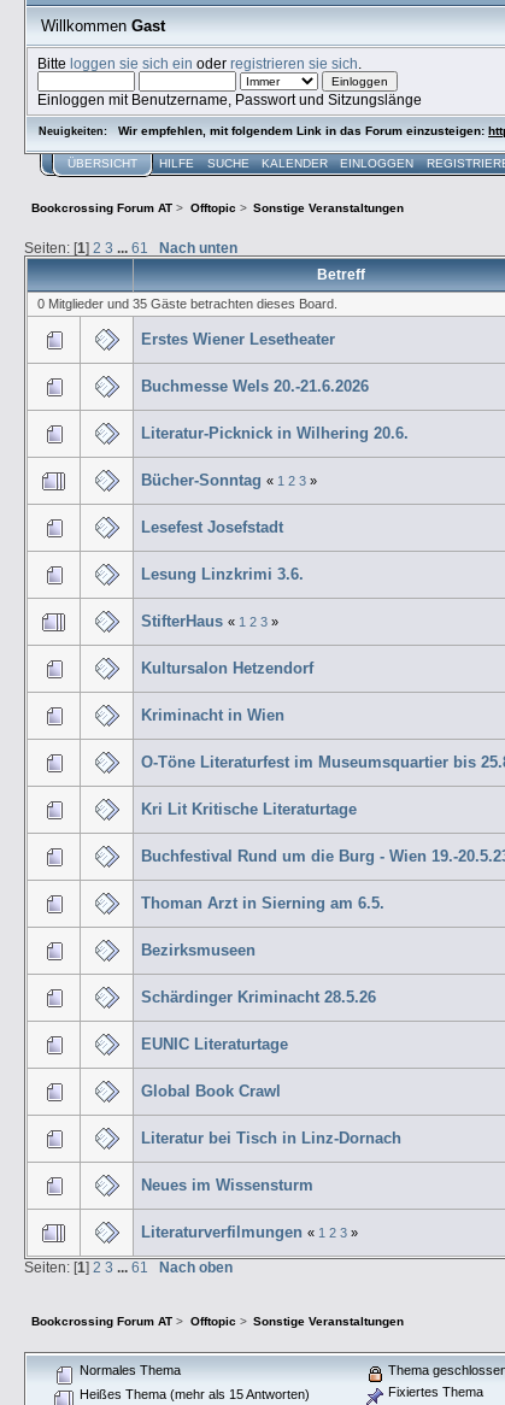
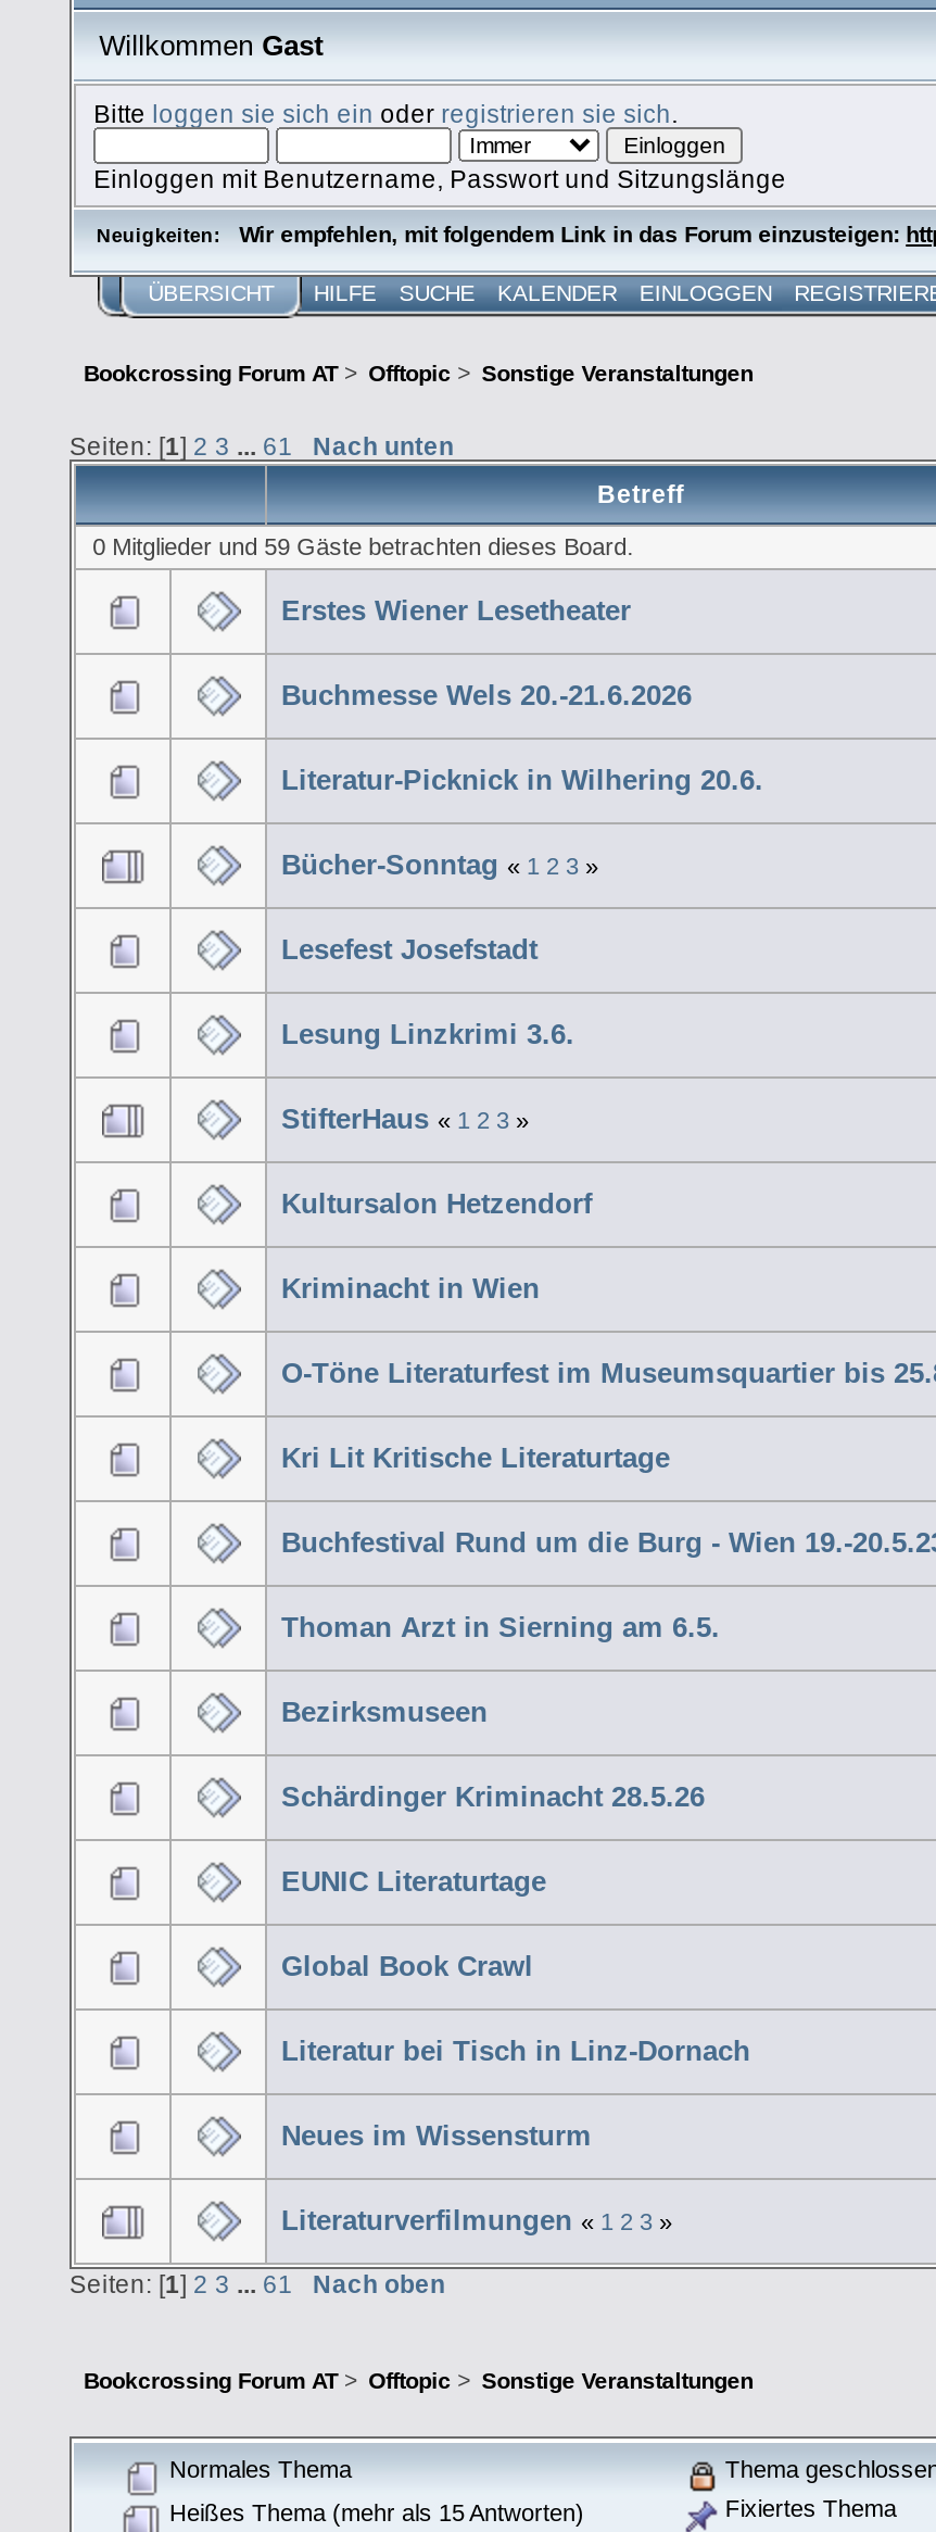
[37,296,337,311] 0 Mitglieder und 35 Gäste betrachten dieses Board. -> [93,533,633,559] 0 Mitglieder und 59 Gäste betrachten dieses Board.

